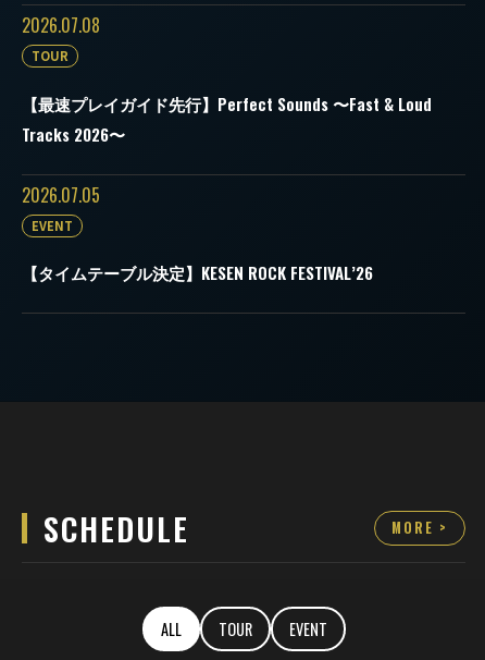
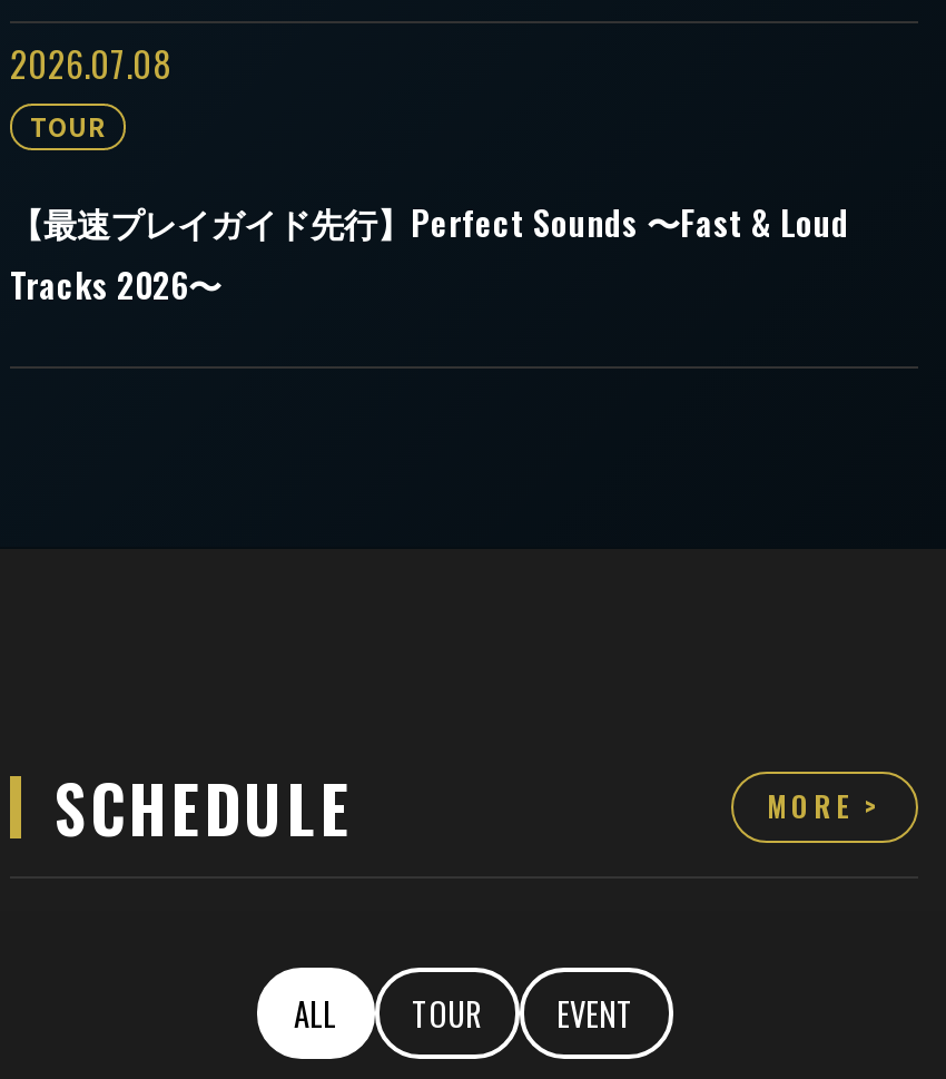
[22,181,373,284] 2026.07.05 | EVENT | 【タイムテーブル決定】KESEN ROCK FESTIVAL’26 -> none

